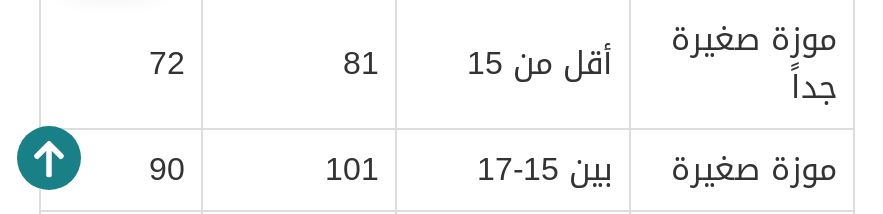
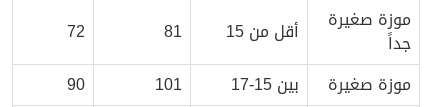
[15,124,83,192] [image] -> none

